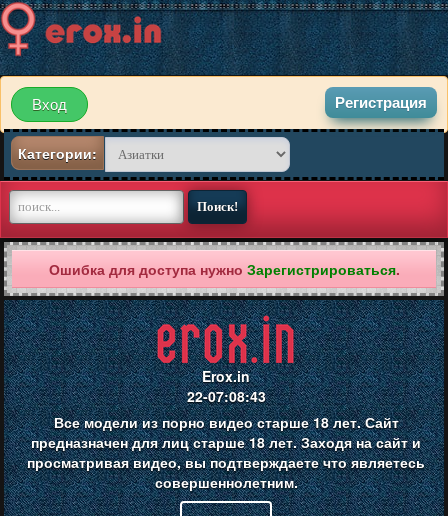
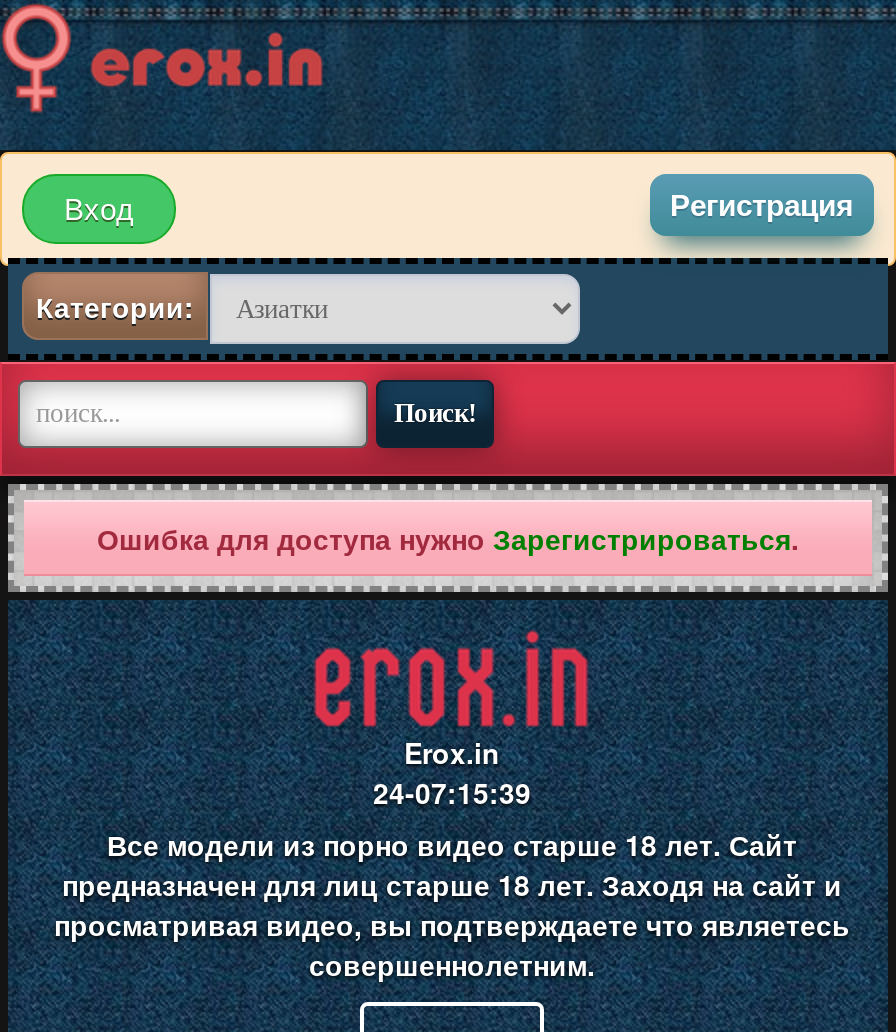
[186,386,265,406] 22-07:08:43 -> [373,772,531,812] 24-07:15:39

